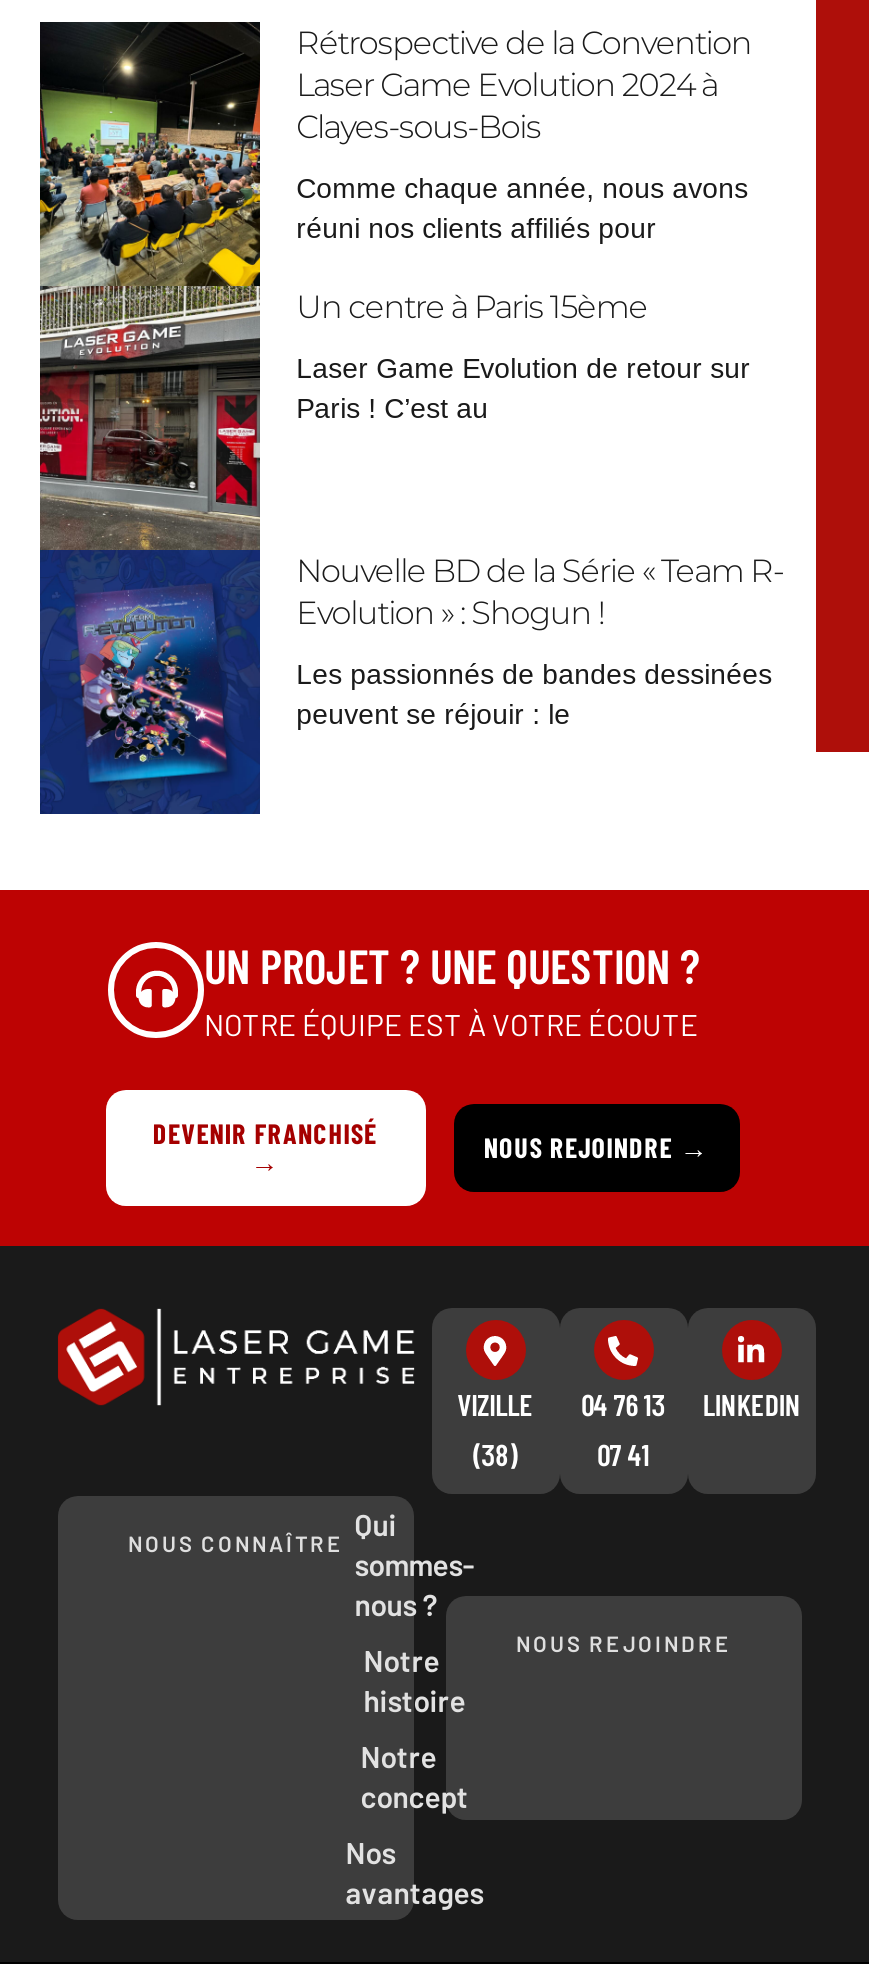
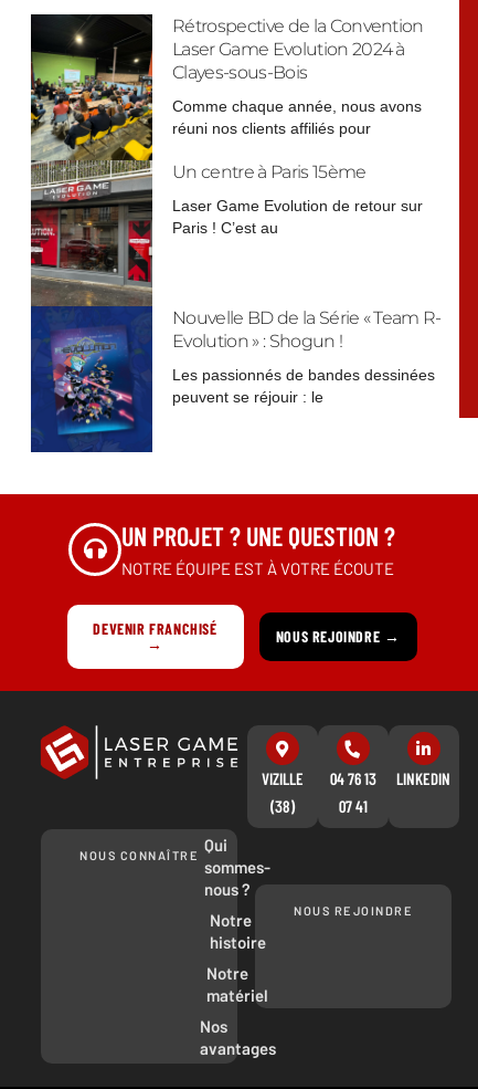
[360,1777,468,1813] concept -> [207,985,268,1005] matériel

